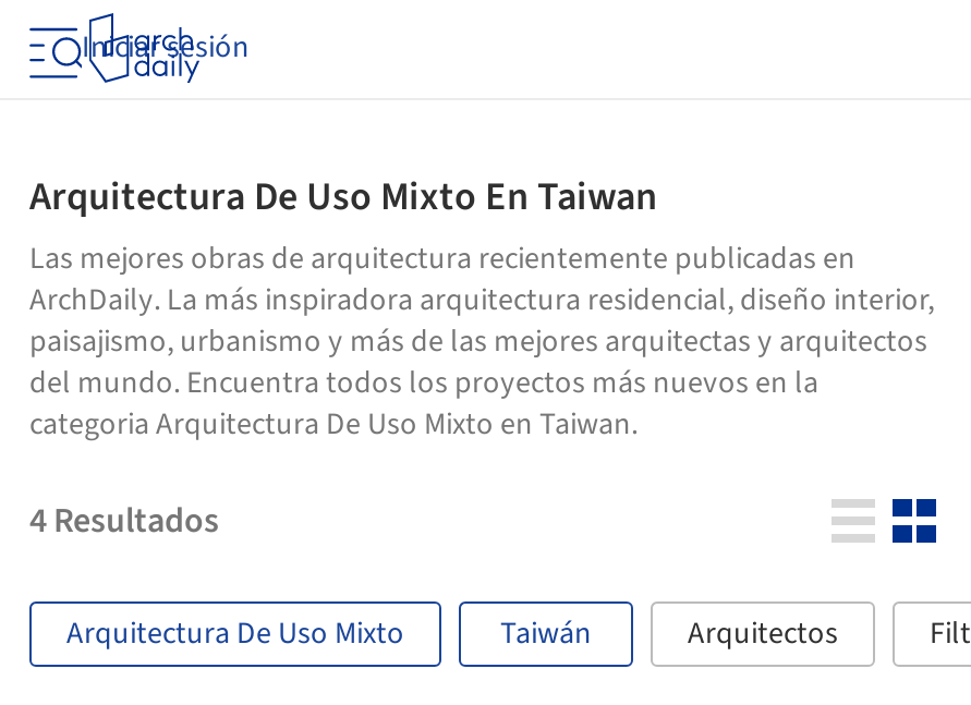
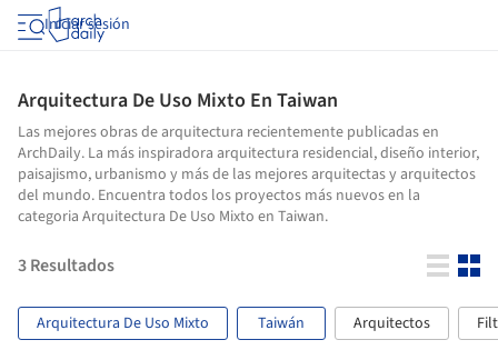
[29,497,219,545] 4 Resultados -> [18,253,114,278] 3 Resultados

